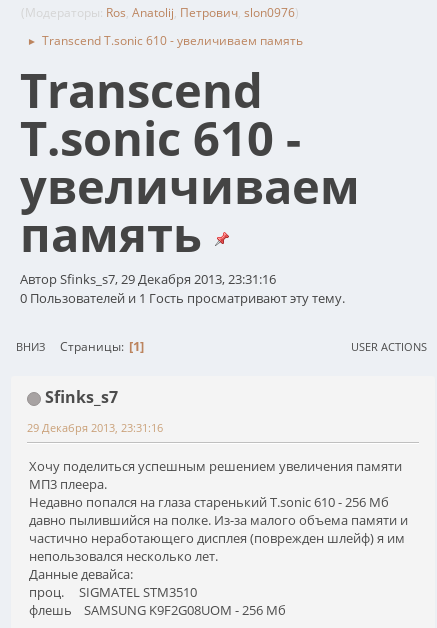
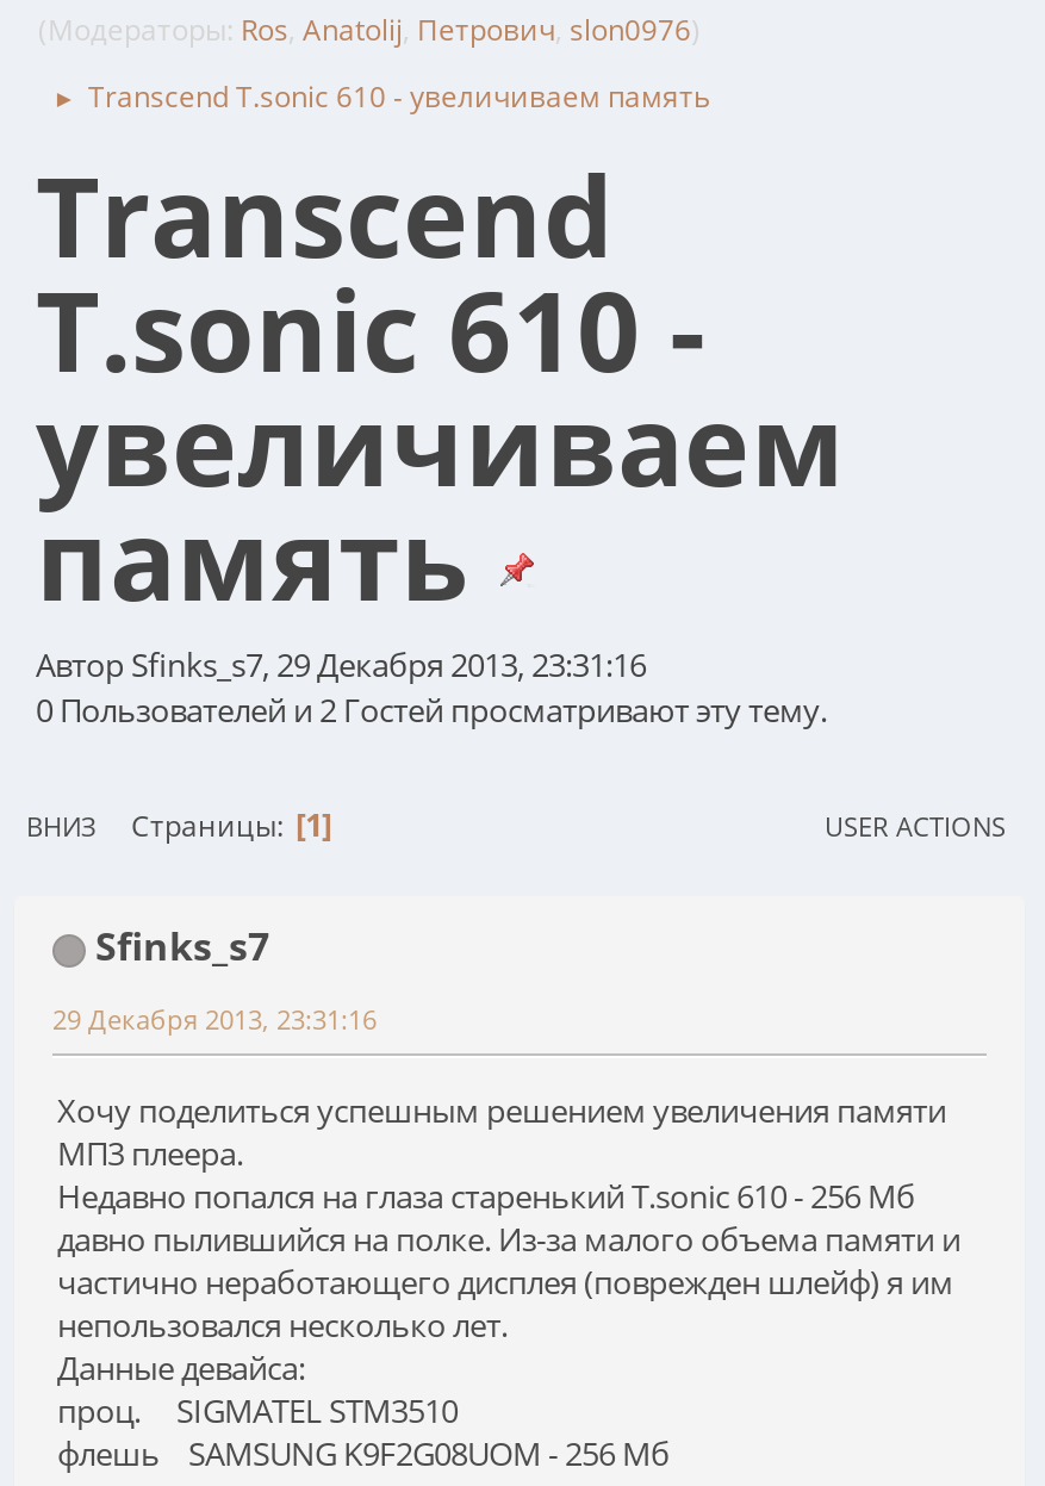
[20,289,345,307] 0 Пользователей и 1 Гость просматривают эту тему. -> [36,688,827,731] 0 Пользователей и 2 Гостей просматривают эту тему.

